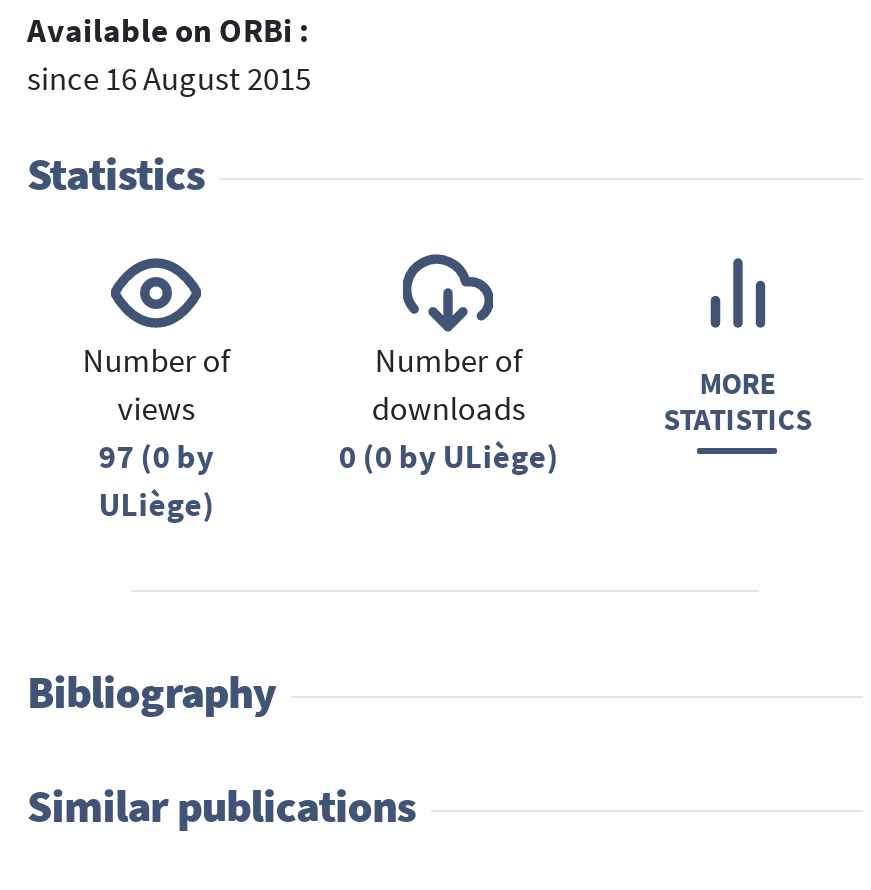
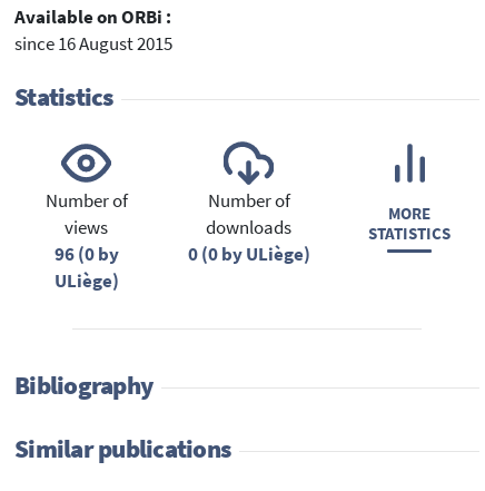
[98,435,214,477] 97 (0 by -> [54,242,119,266] 96 (0 by

